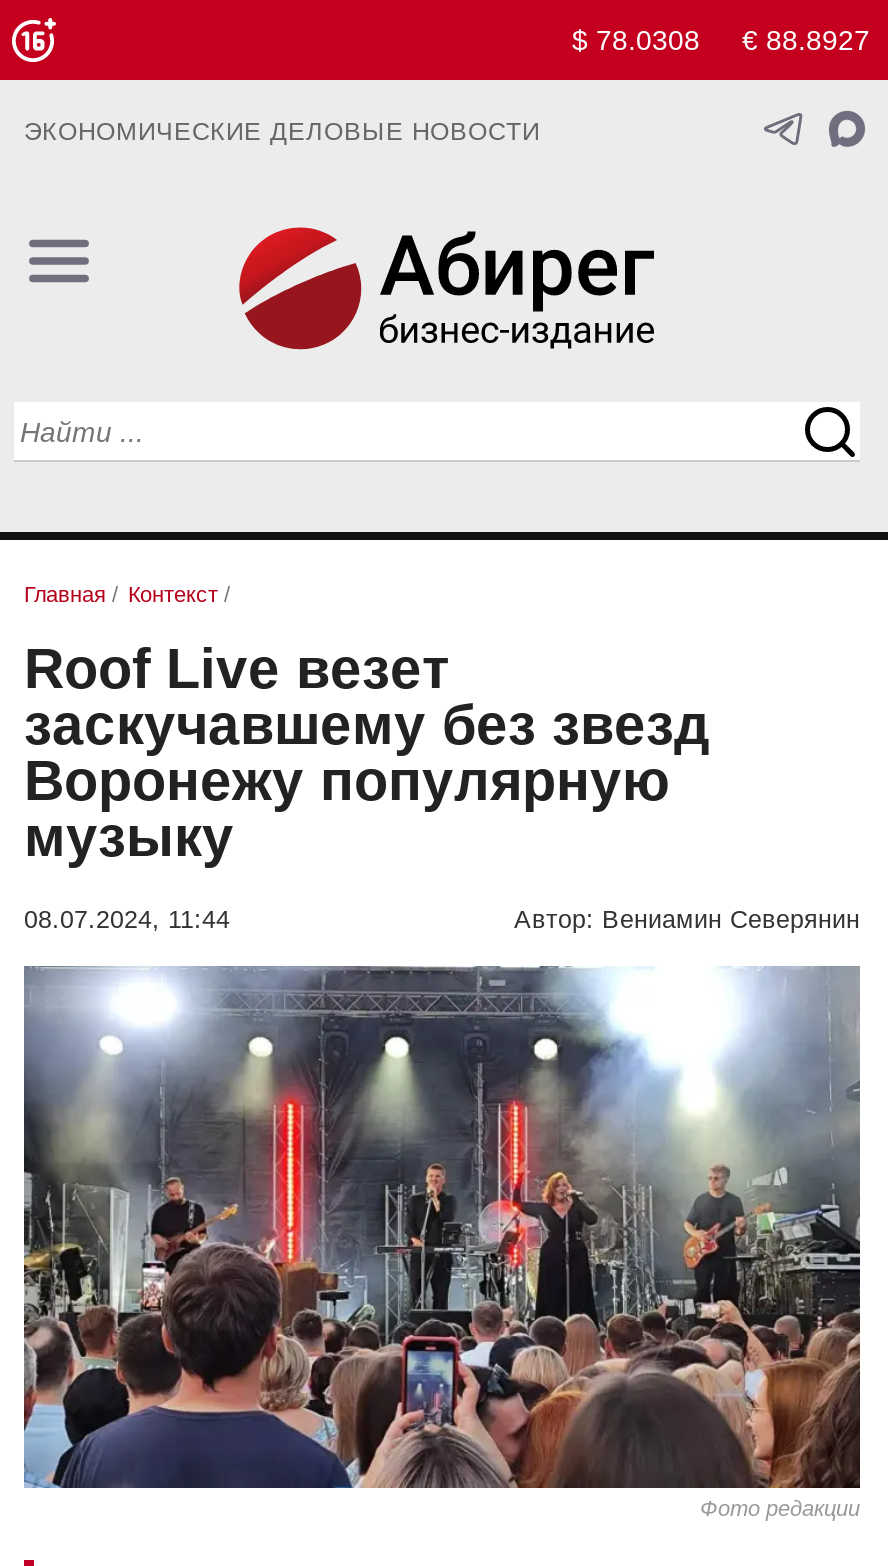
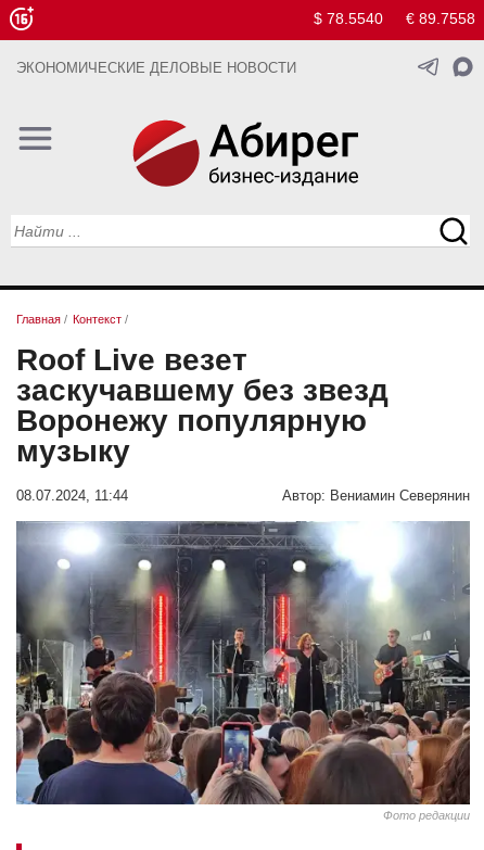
[572,24,700,56] $ 78.0308 -> [314,10,383,27] $ 78.5540
[742,24,870,56] € 88.8927 -> [406,10,475,27] € 89.7558

